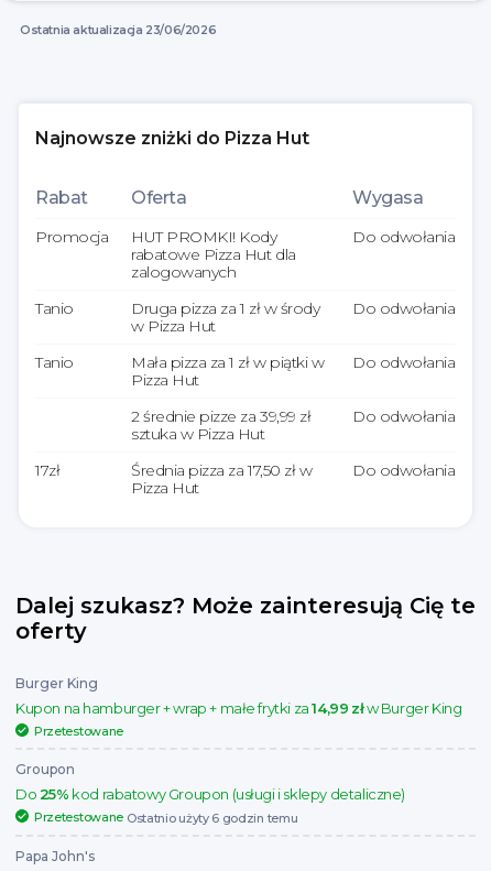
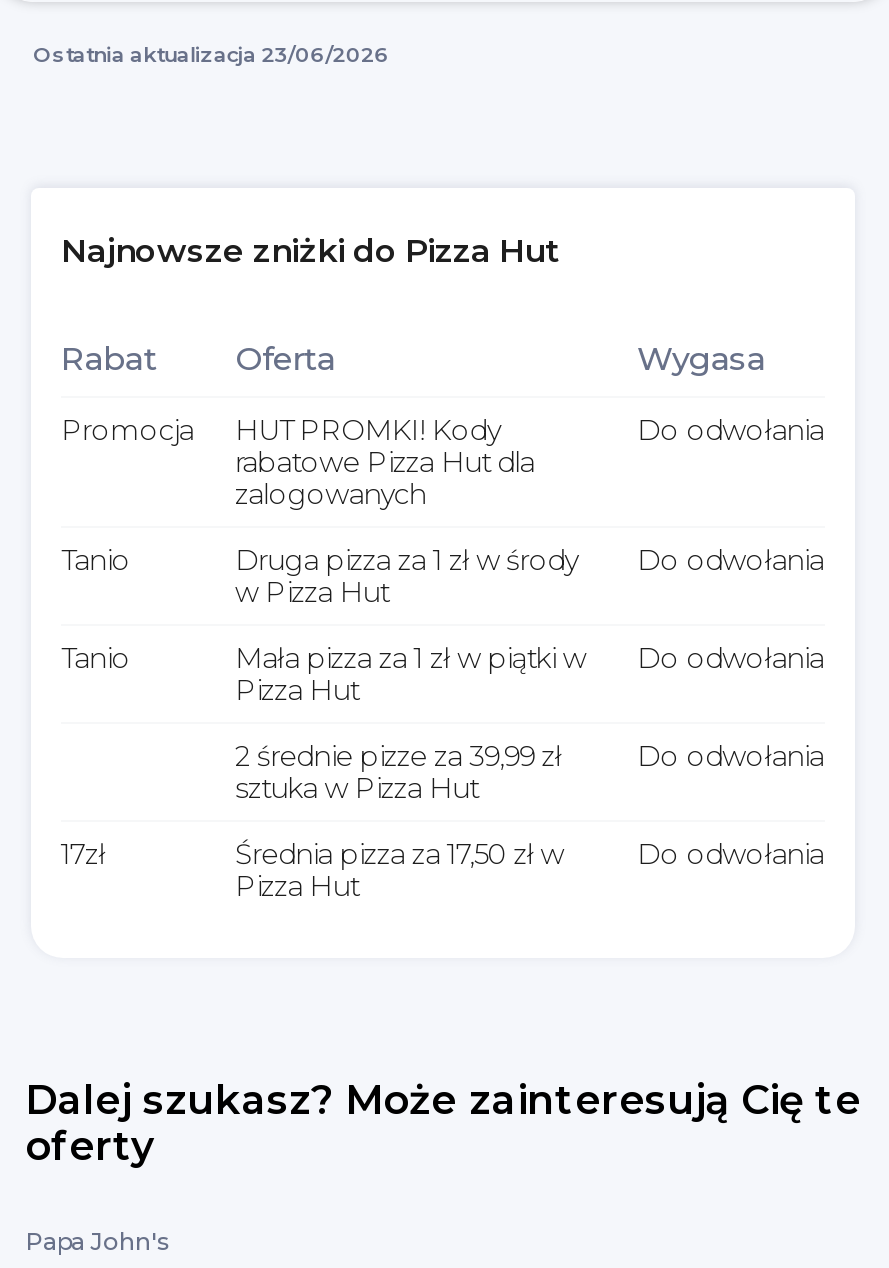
[15,675,462,826] Burger King | Kupon na hamburger + wrap + małe frytki za 14,99 złw Burger King | Przetestowane | Groupon | Do 25% kod rabatowy Groupon (usługi i sklepy detaliczne) | Przetestowane Ostatnio użyty 6 godzin temu -> none

